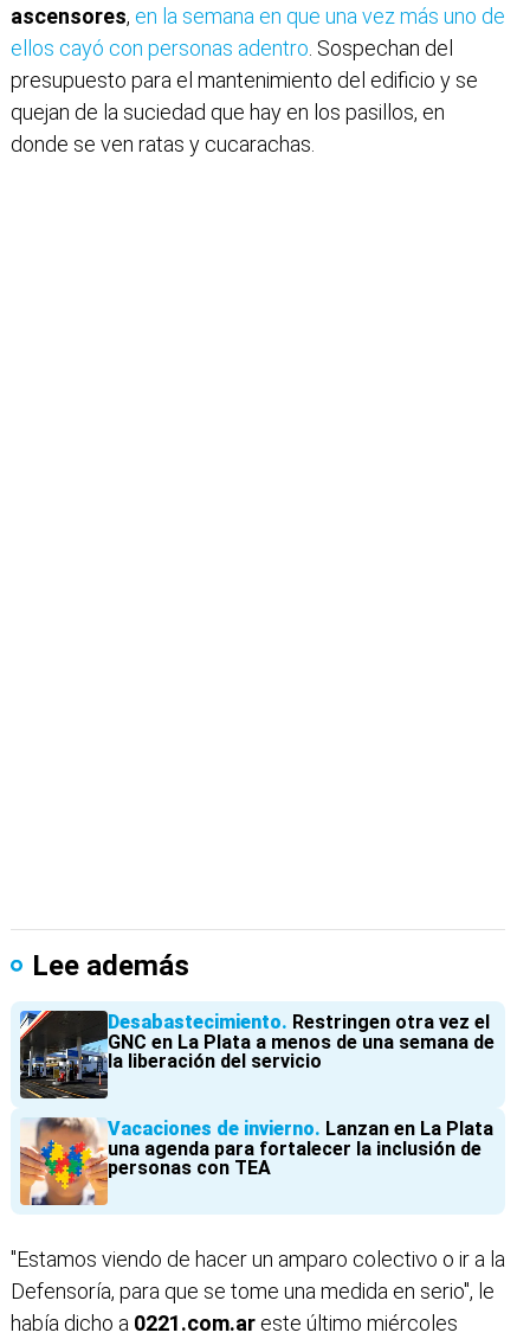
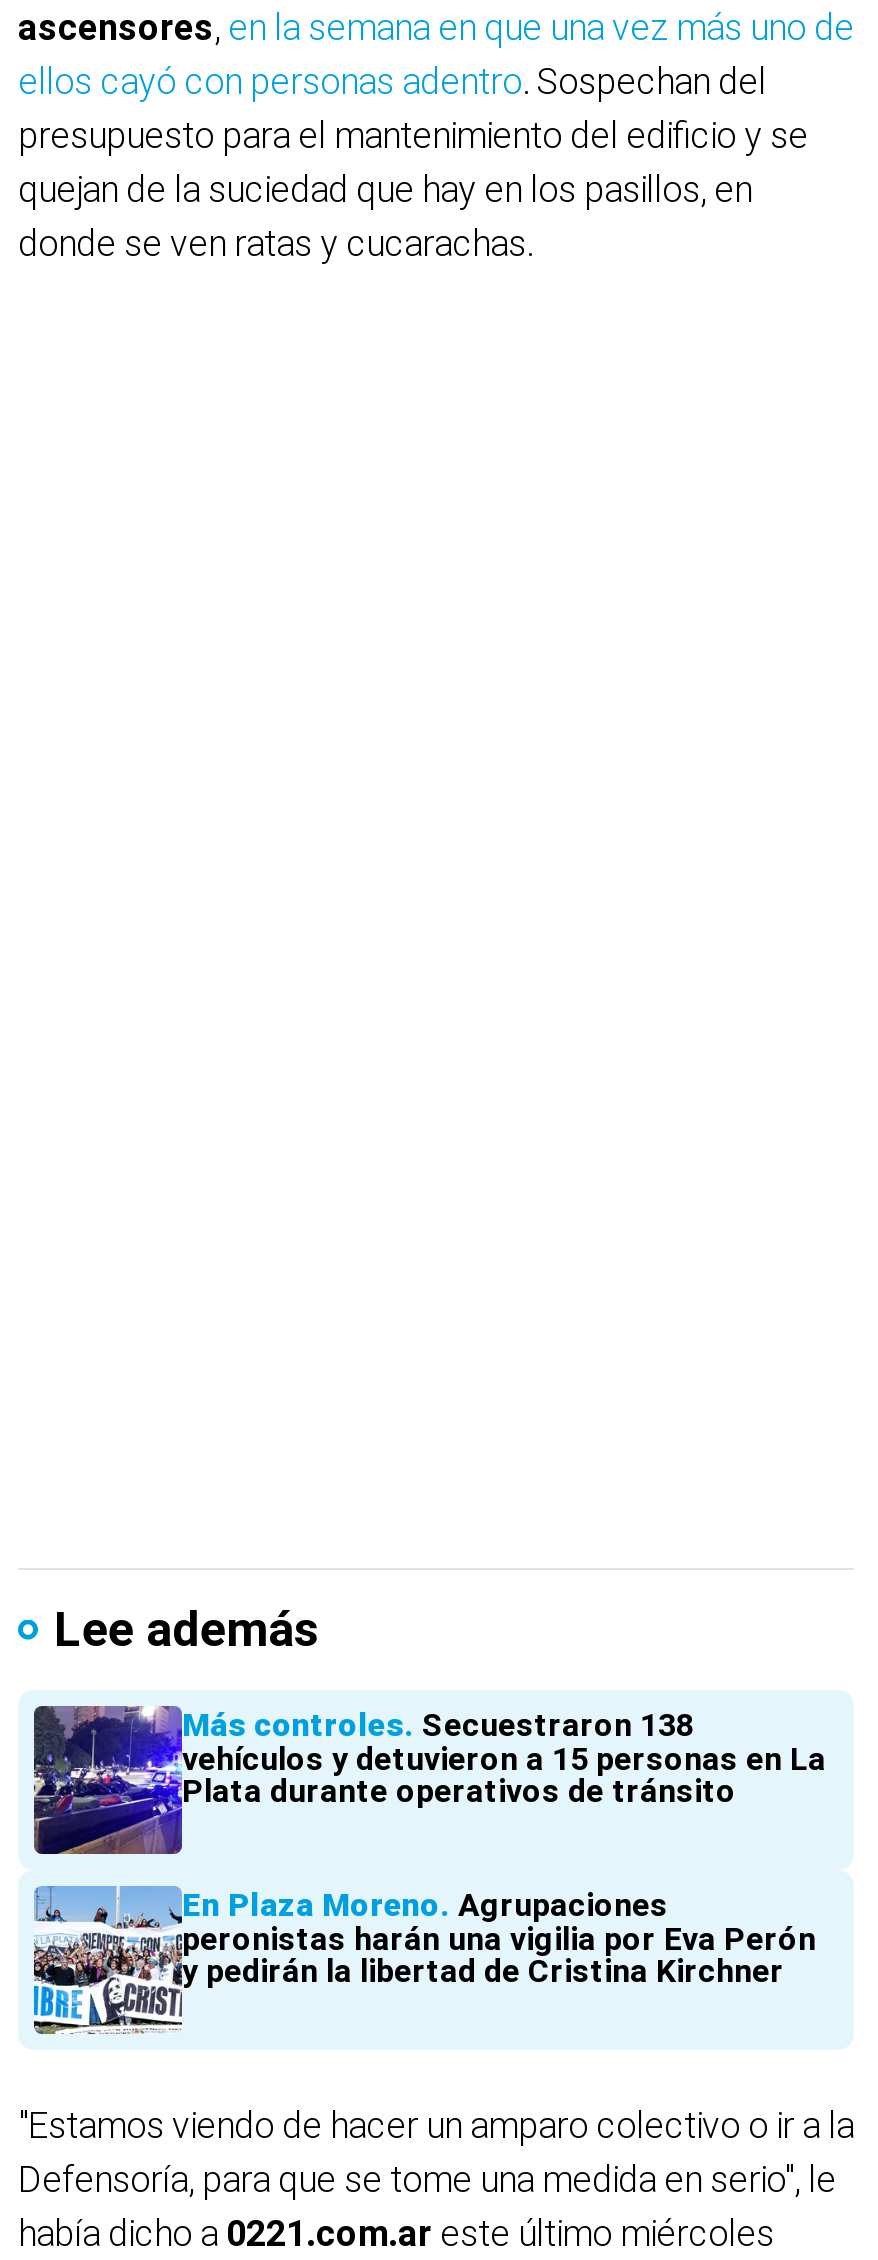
[19,1010,495,1100] [image] | Desabastecimiento Restringen otra vez el | GNC en La Plata a menos de una semana de | la liberación del servicio -> [32,1704,826,1856] [image] | Más controles Secuestraron 138 | vehículos y detuvieron a 15 personas en La | Plata durante operativos de tránsito
[19,1116,493,1206] [image] | Vacaciones de invierno Lanzan en La Plata | una agenda para fortalecer la inclusión de | personas con TEA -> [32,1884,816,2036] [image] | En Plaza Moreno Agrupaciones | peronistas harán una vigilia por Eva Perón | y pedirán la libertad de Cristina Kirchner

